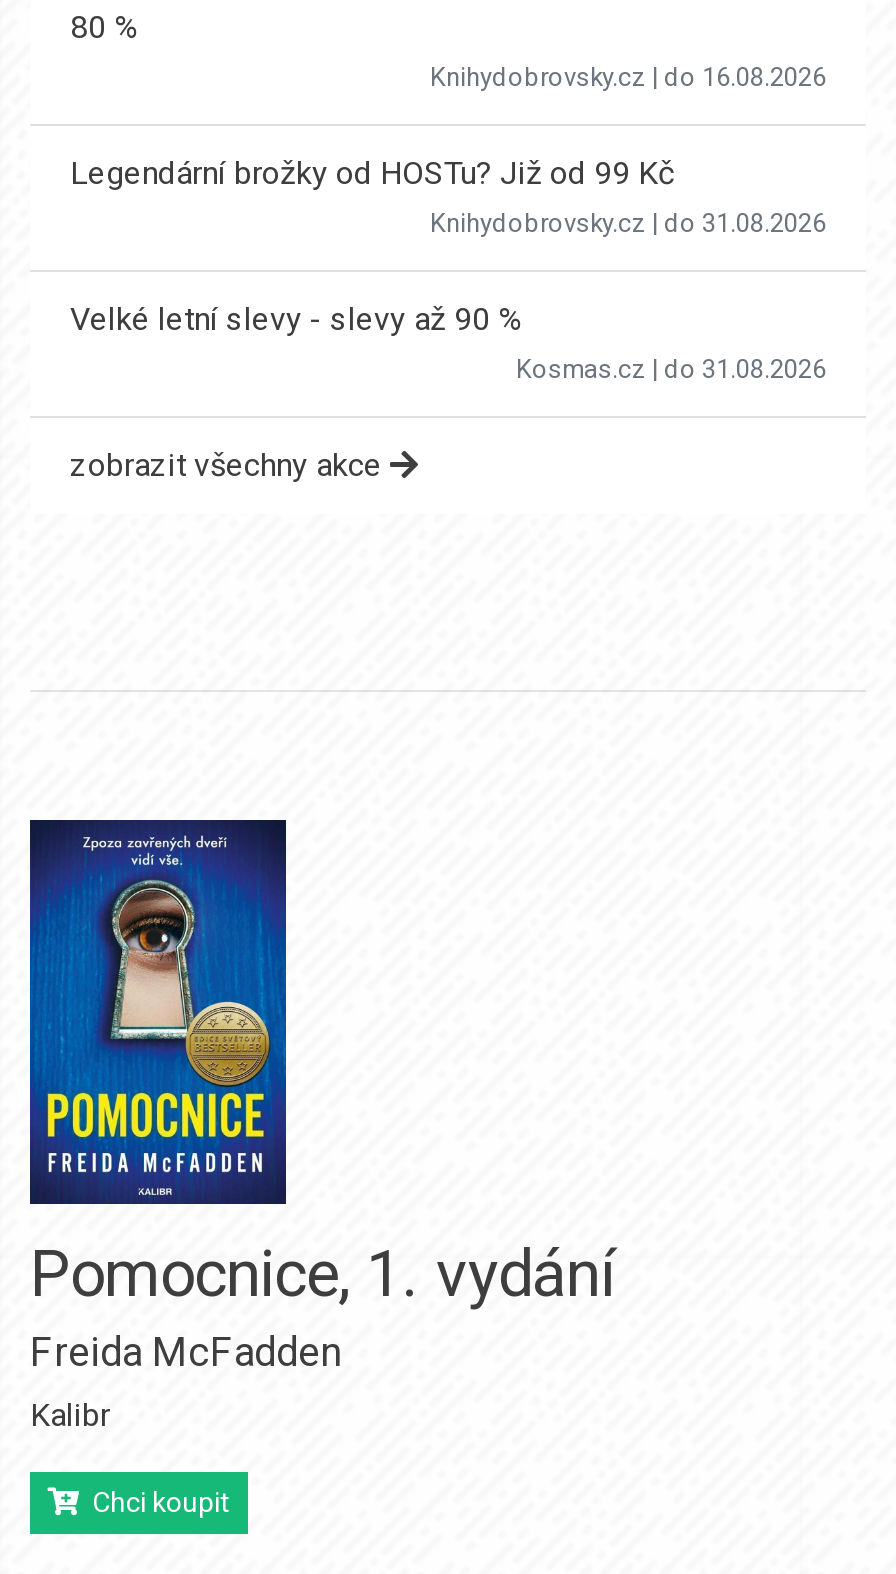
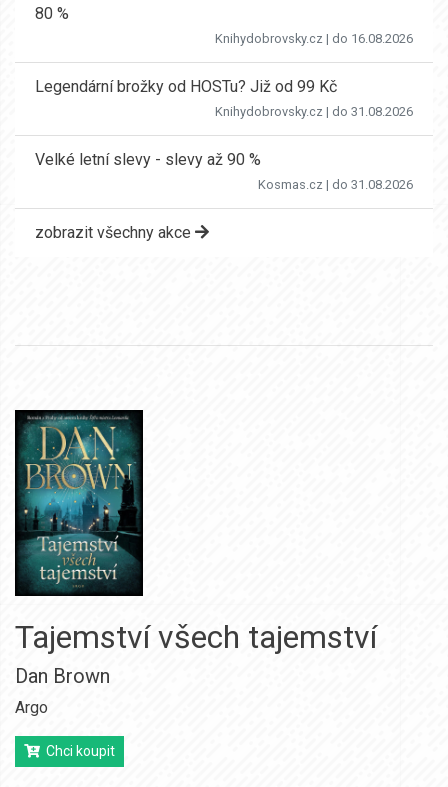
[28,820,614,1434] [image] | Pomocnice, 1. vydání | Freida McFadden | Kalibr -> [14,410,377,717] [image] | Tajemství všech tajemství | Dan Brown | Argo

